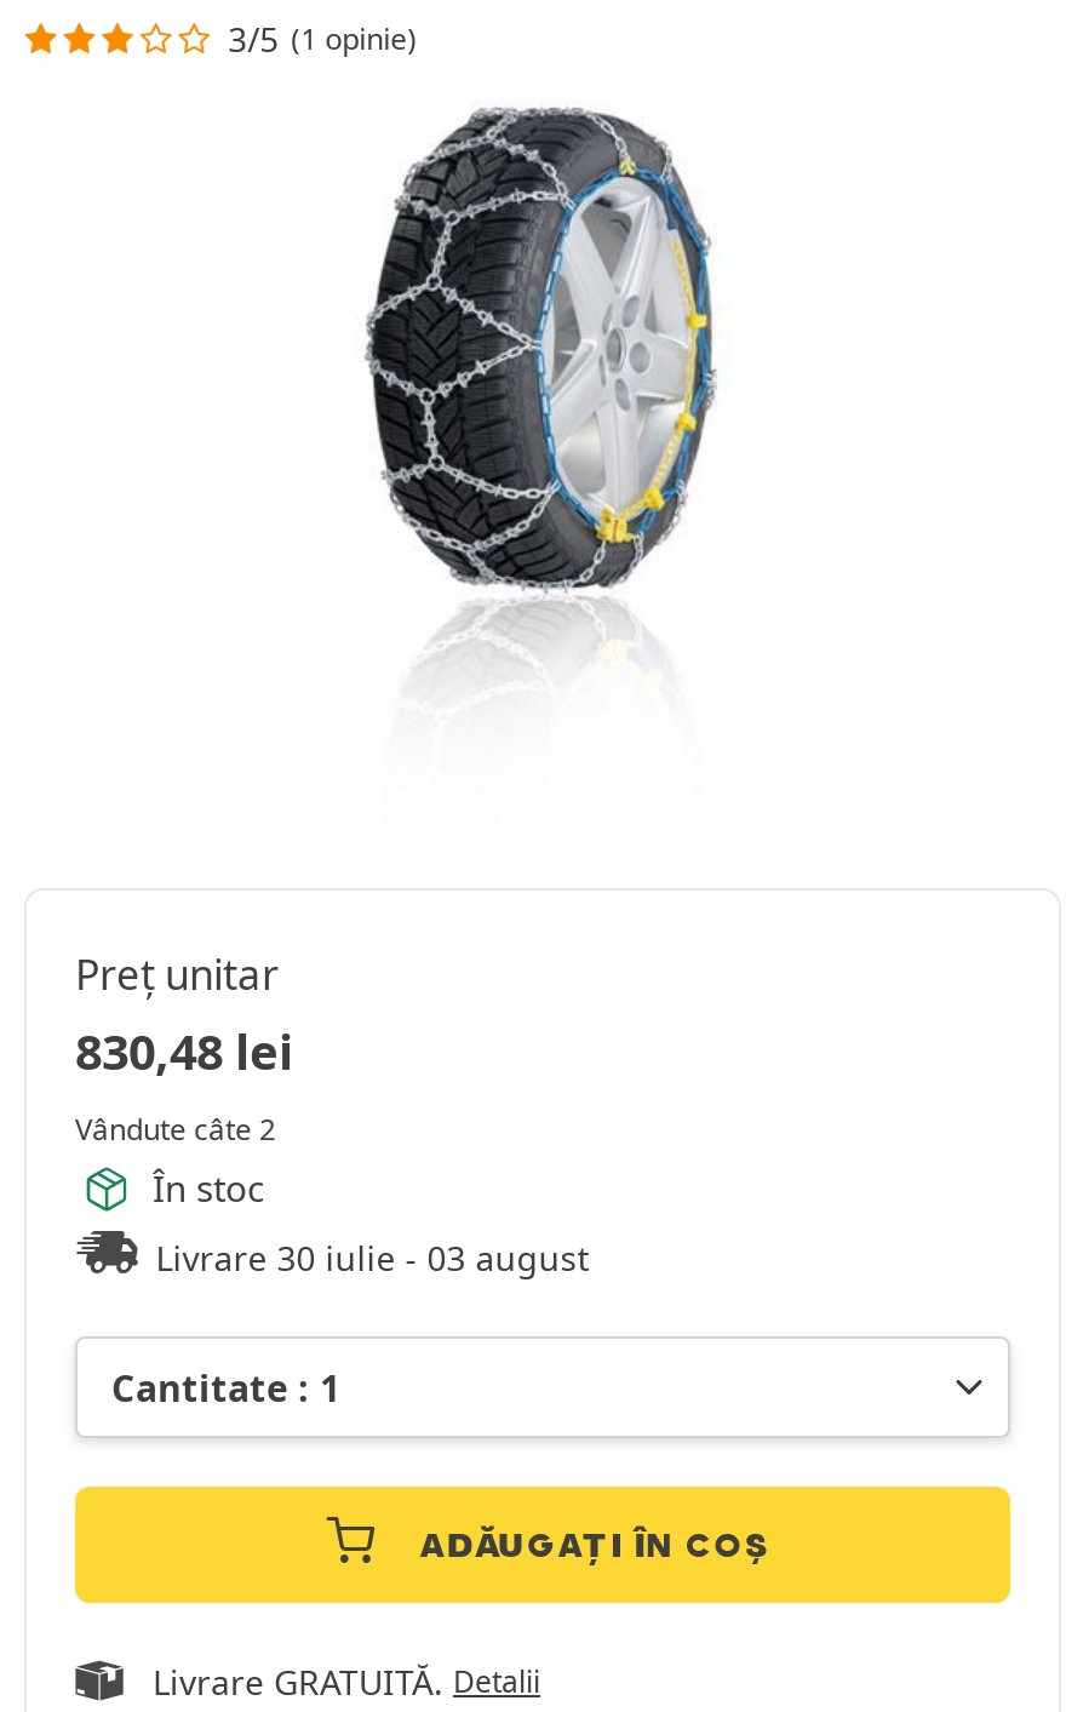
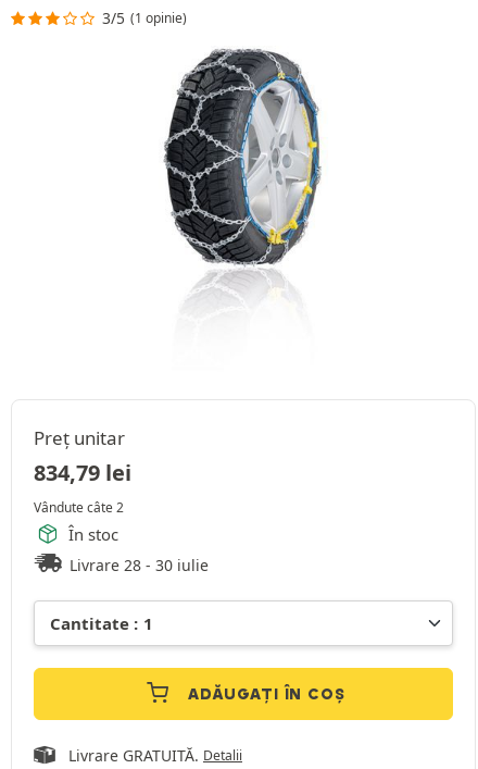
[75,1018,293,1083] 830,48 lei -> [34,457,131,487] 834,79 lei
[156,1233,589,1279] Livrare 30 iulie - 03 august -> [70,554,209,575] Livrare 28 - 30 iulie

